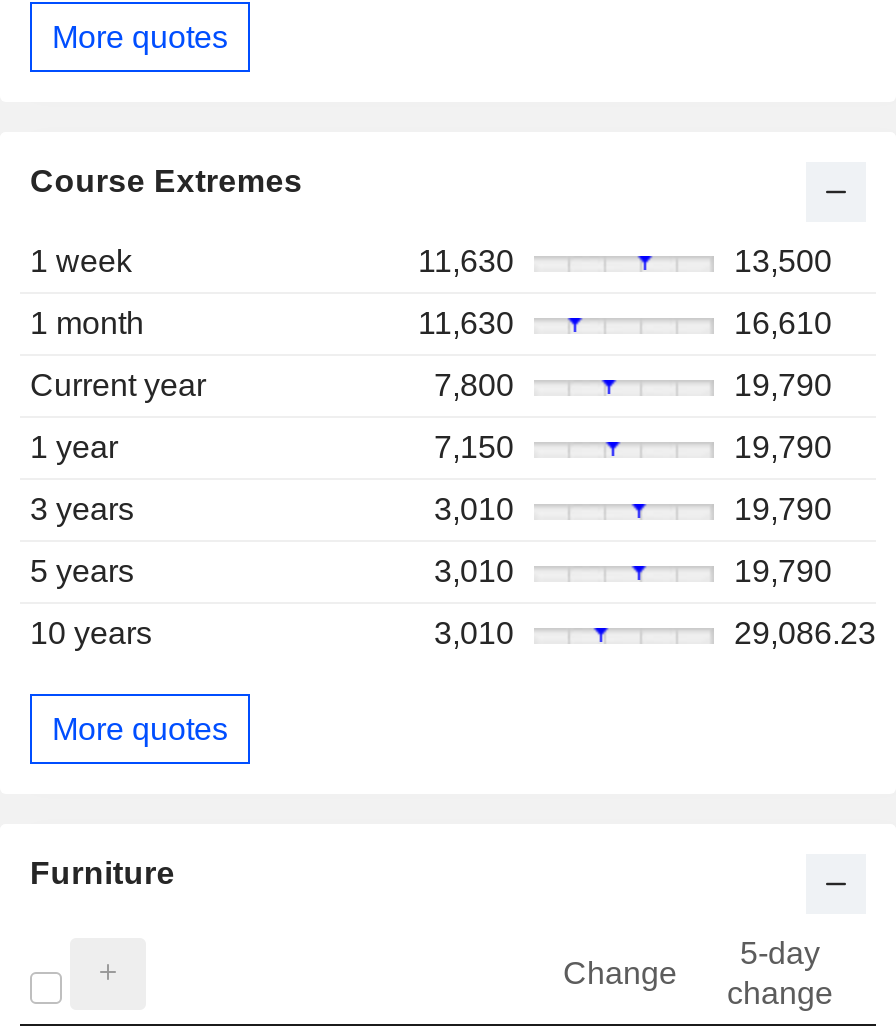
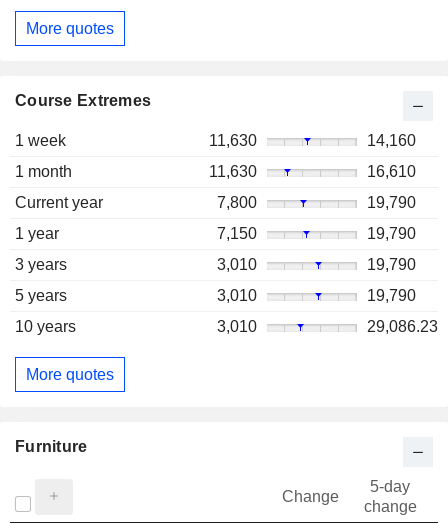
[734,244,832,278] 13,500 -> [367,132,416,149] 14,160

